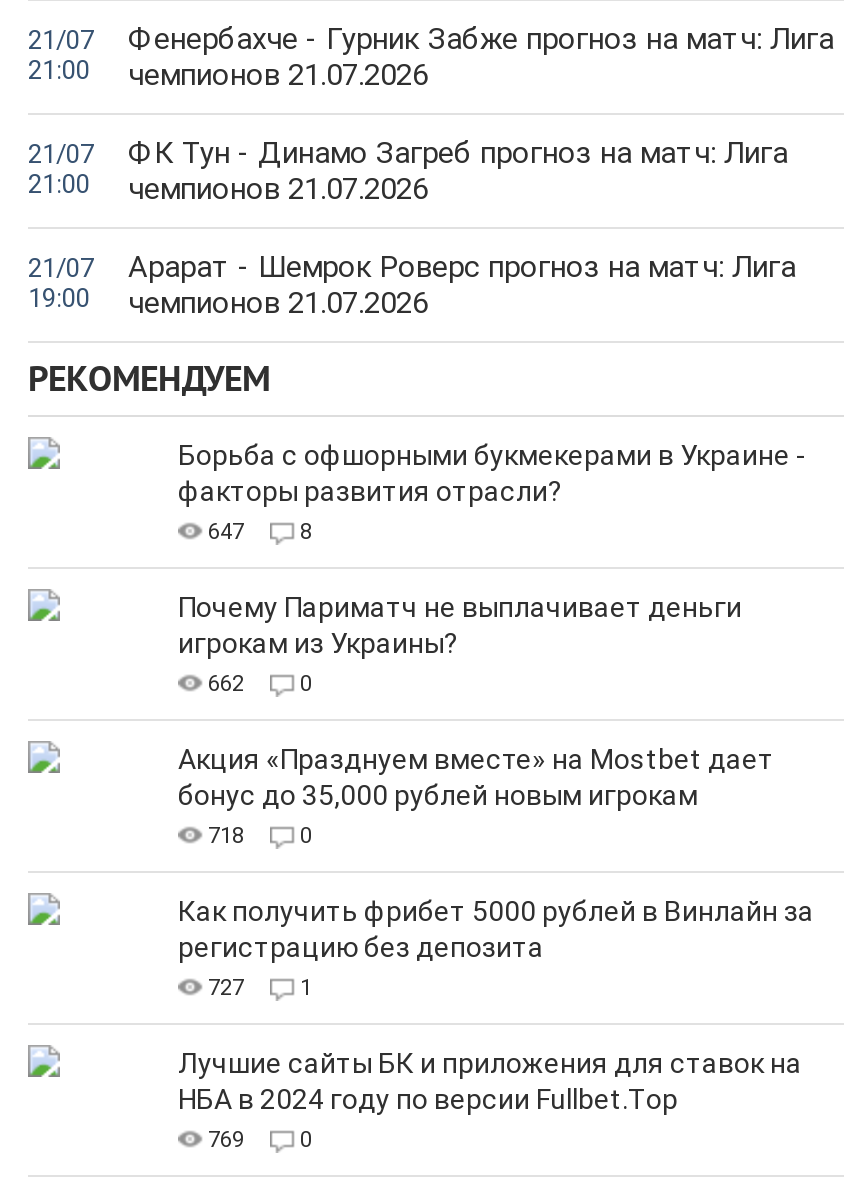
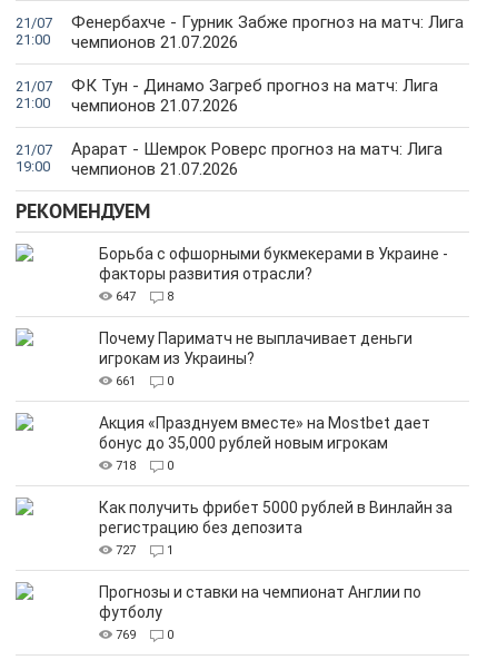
[208,672,244,698] 662 -> [116,374,136,388] 661
[178,1048,802,1116] Лучшие сайты БК и приложения для ставок на | НБА в 2024 году по версии Fullbet.Top -> [99,583,421,621] Прогнозы и ставки на чемпионат Англии по | футболу

